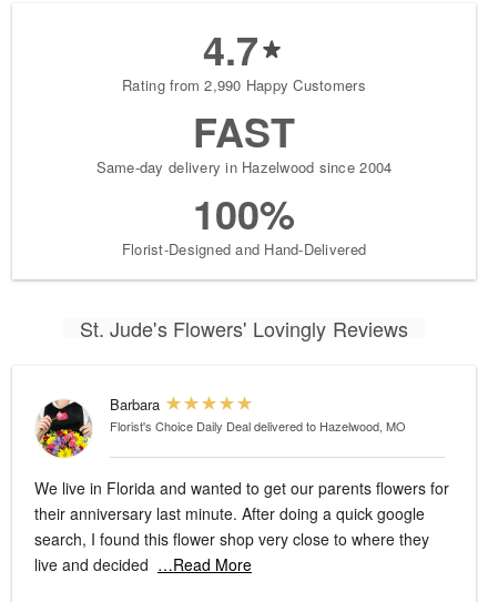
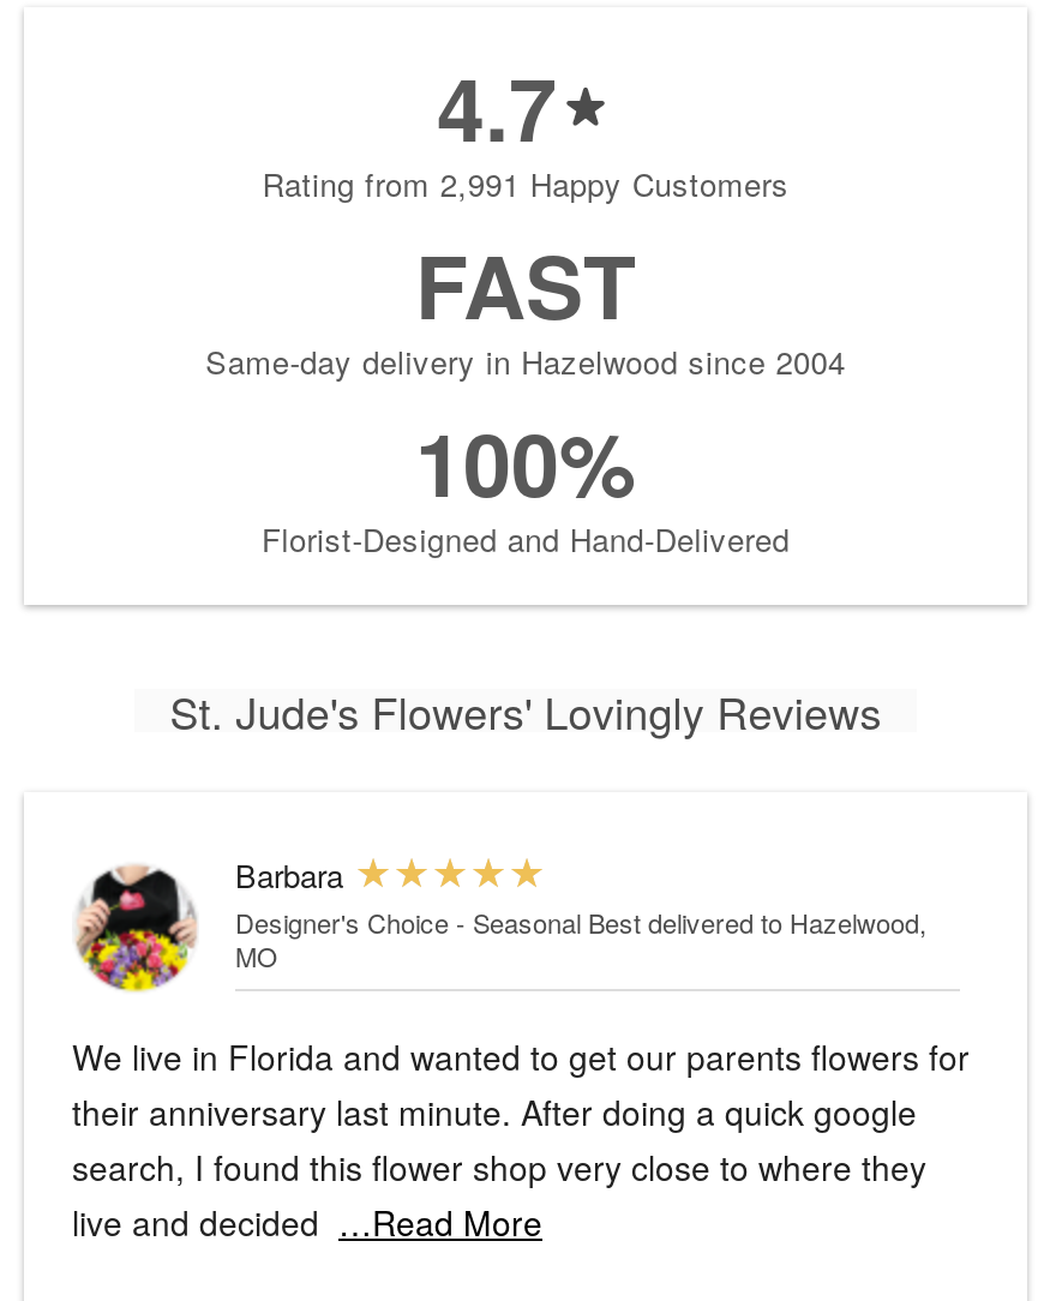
[122,75,366,96] Rating from 2,990 Happy Customers -> [262,161,789,207] Rating from 2,991 Happy Customers
[110,417,406,435] Florist's Choice Daily Deal delivered to Hazelwood, MO -> [235,903,926,975] Designer's Choice - Seasonal Best delivered to Hazelwood, | MO

